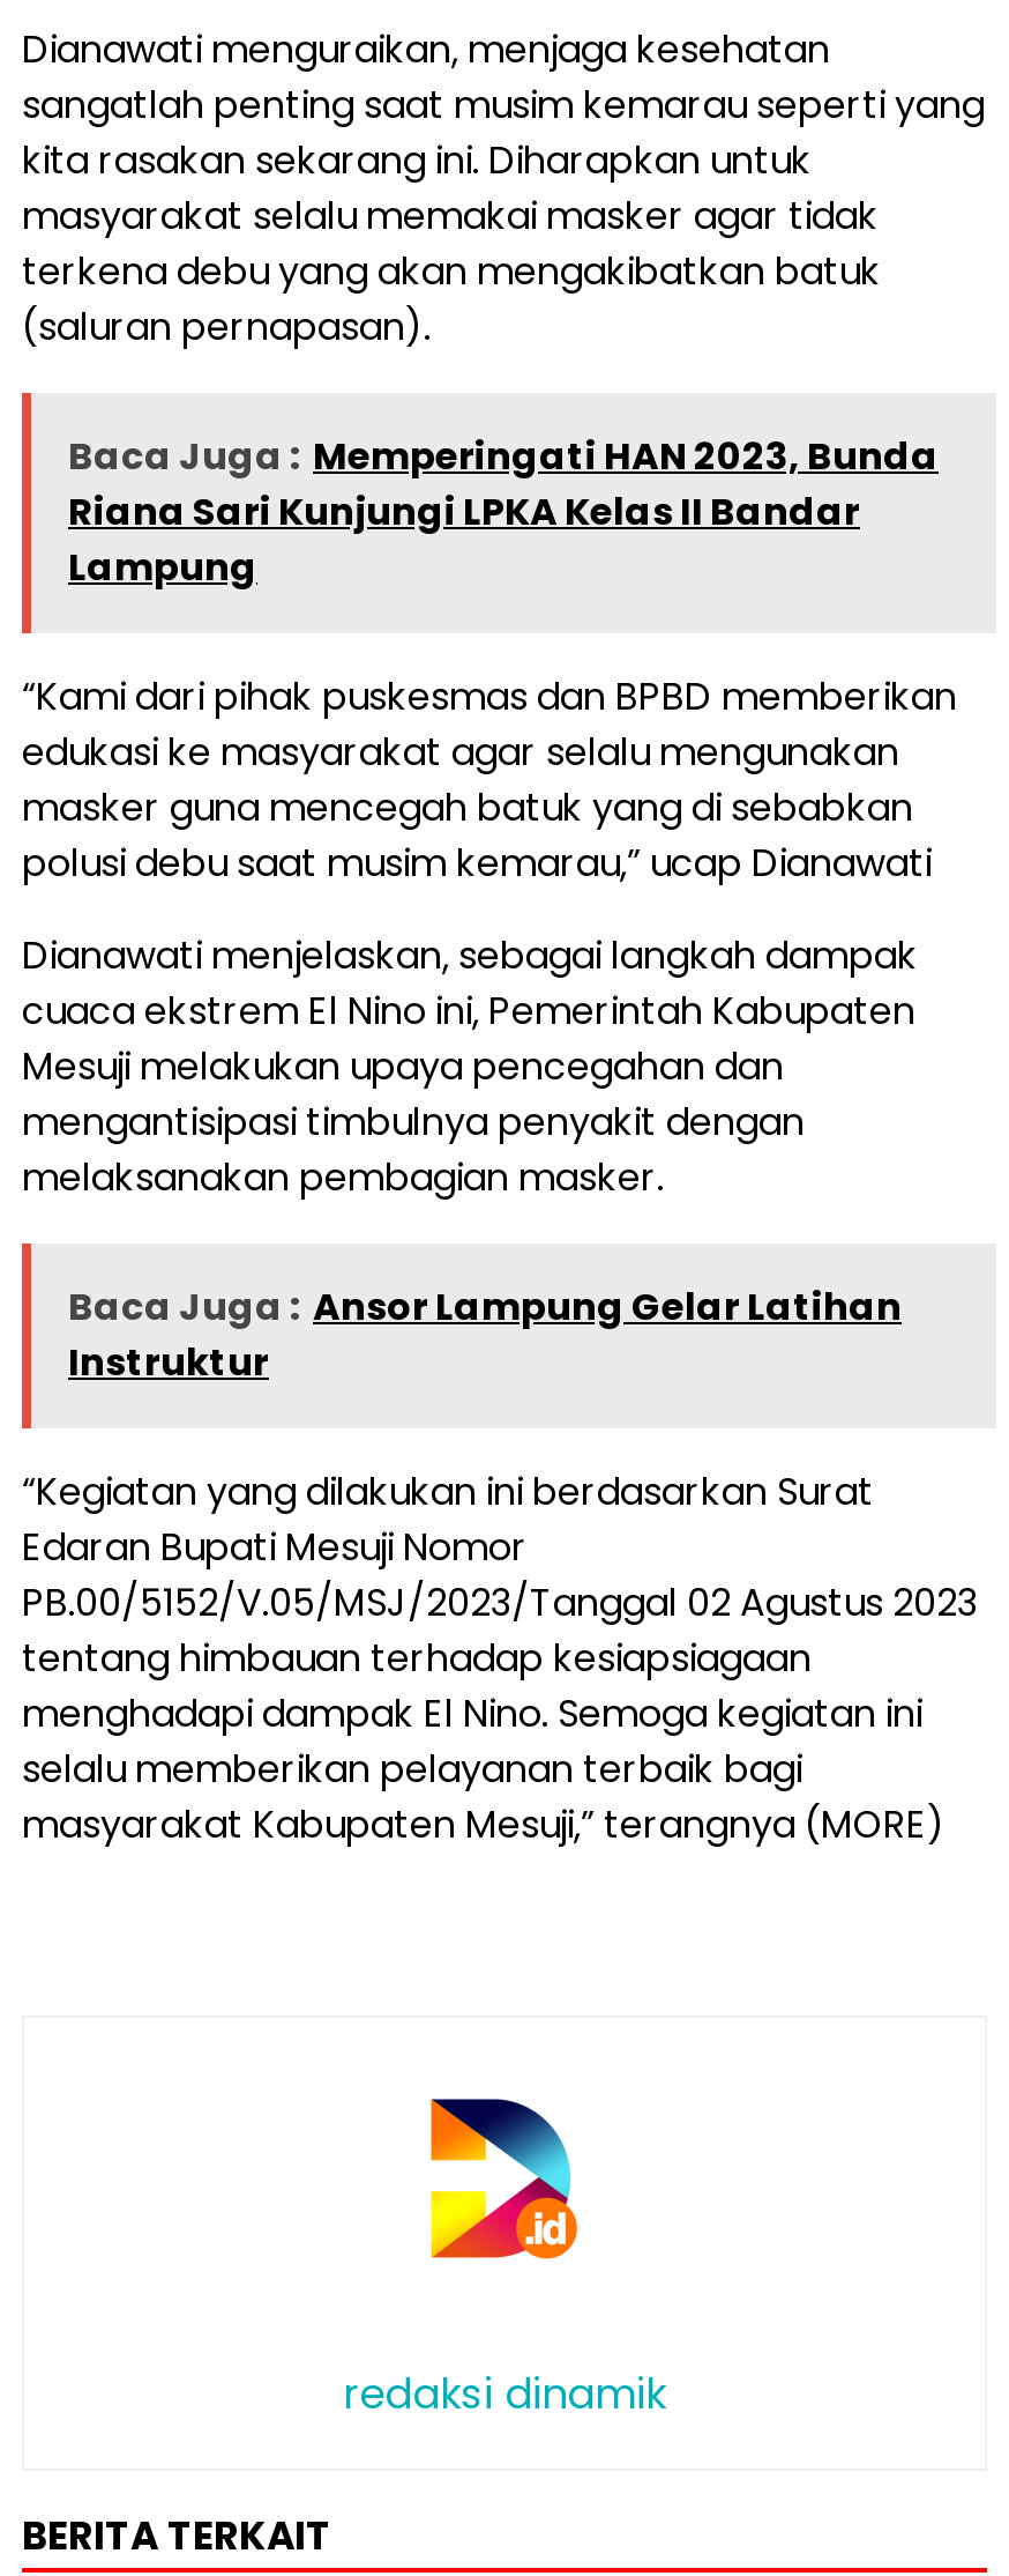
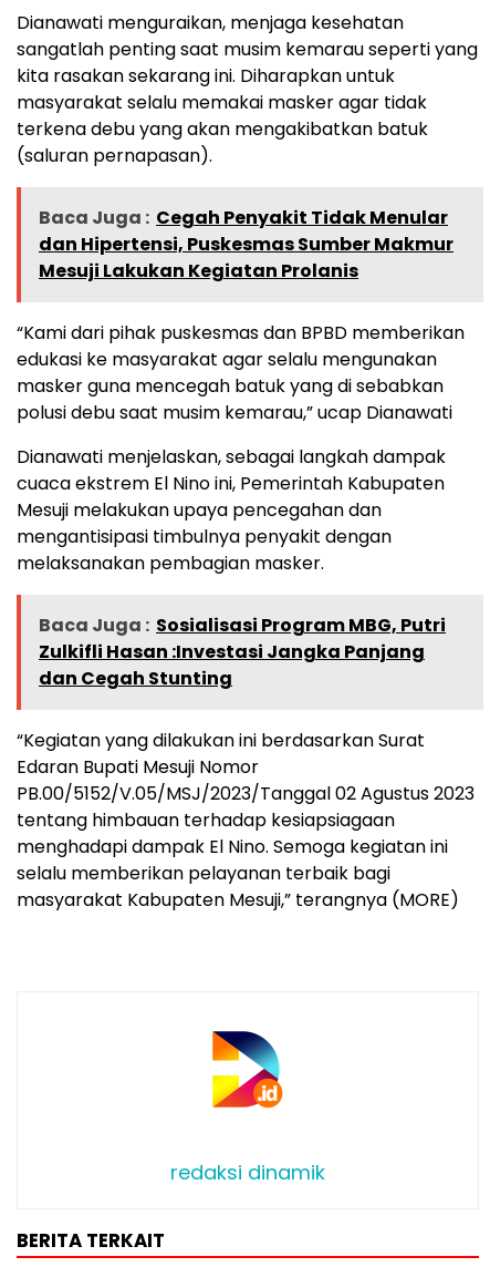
[68,429,939,594] Baca Juga : Memperingati HAN 2023, Bunda | Riana Sari Kunjungi LPKA Kelas II Bandar | Lampung -> [39,205,453,283] Baca Juga : Cegah Penyakit Tidak Menular | dan Hipertensi, Puskesmas Sumber Makmur | Mesuji Lakukan Kegiatan Prolanis
[68,1280,902,1389] Baca Juga : Ansor Lampung Gelar Latihan | Instruktur -> [39,612,446,691] Baca Juga : Sosialisasi Program MBG, Putri | Zulkifli Hasan :Investasi Jangka Panjang | dan Cegah Stunting

